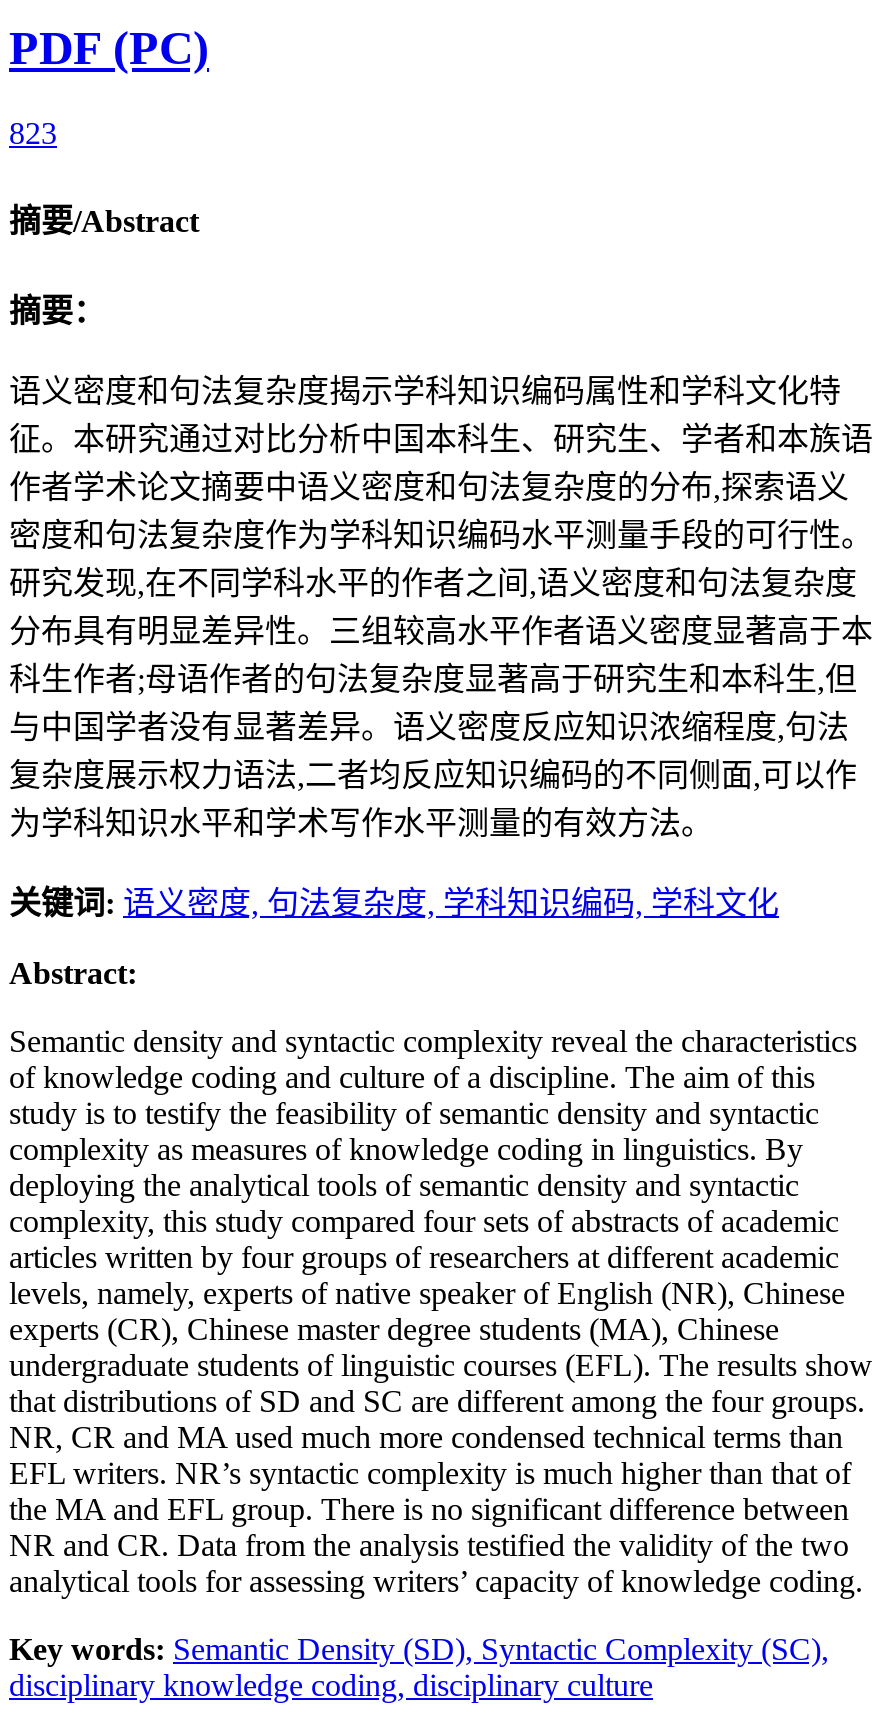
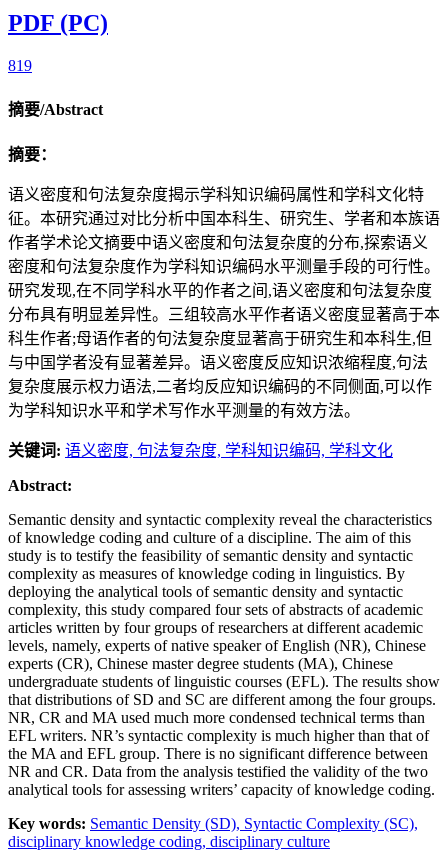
[9,115,57,149] 823 -> [8,57,32,74] 819

